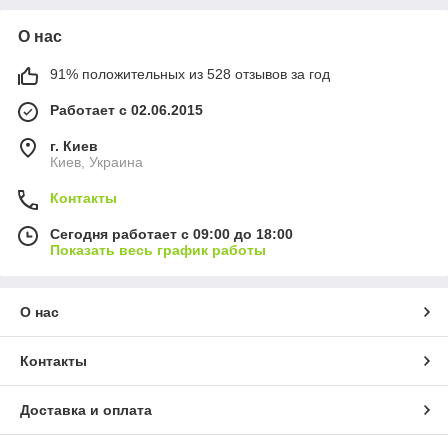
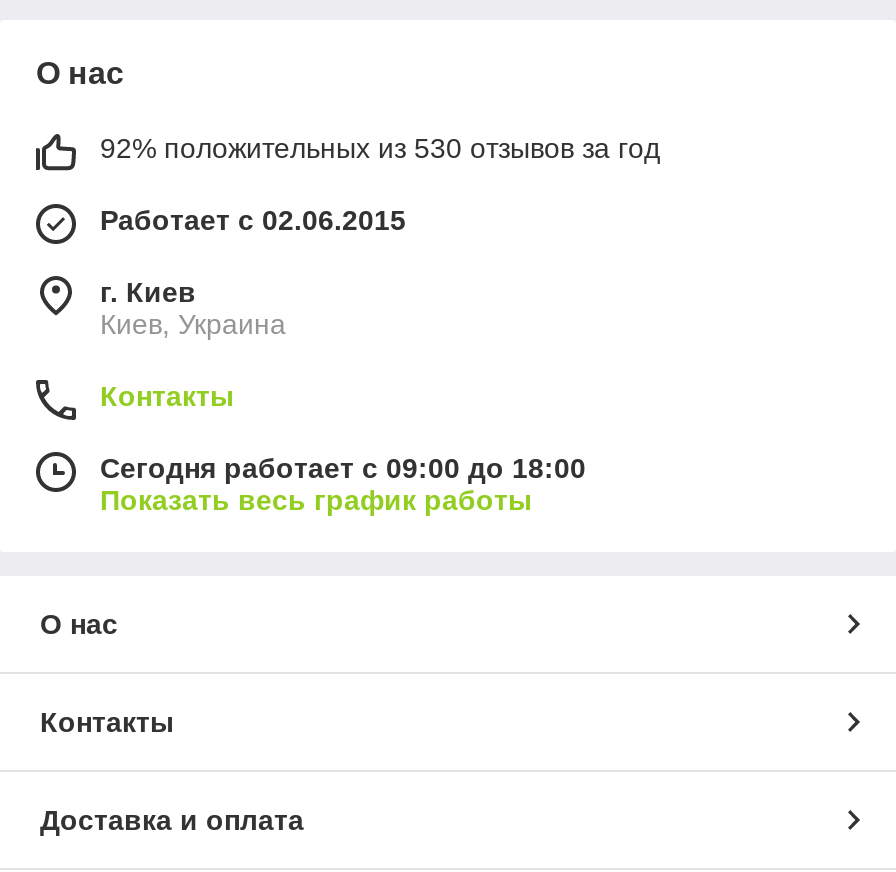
[50,66,330,82] 91% положительных из 528 отзывов за год -> [100,133,660,165] 92% положительных из 530 отзывов за год

